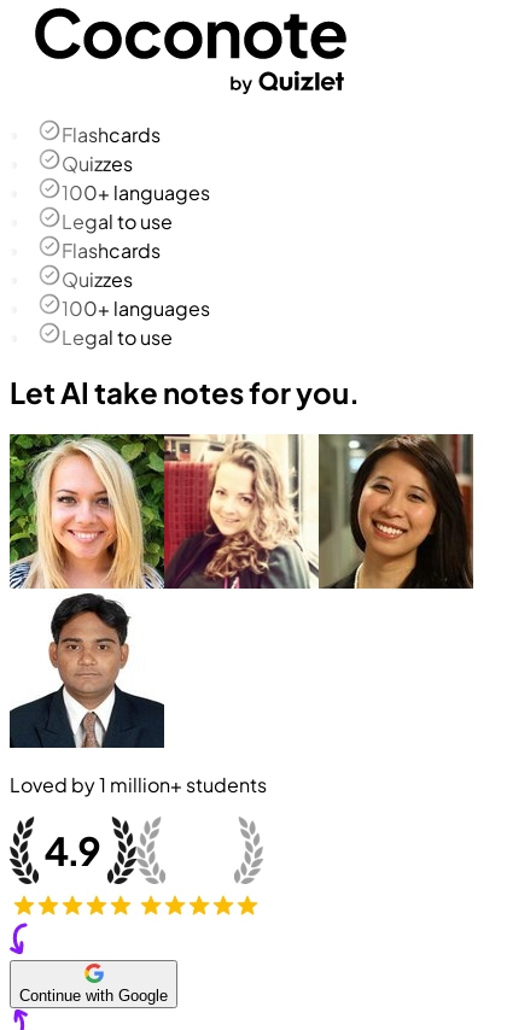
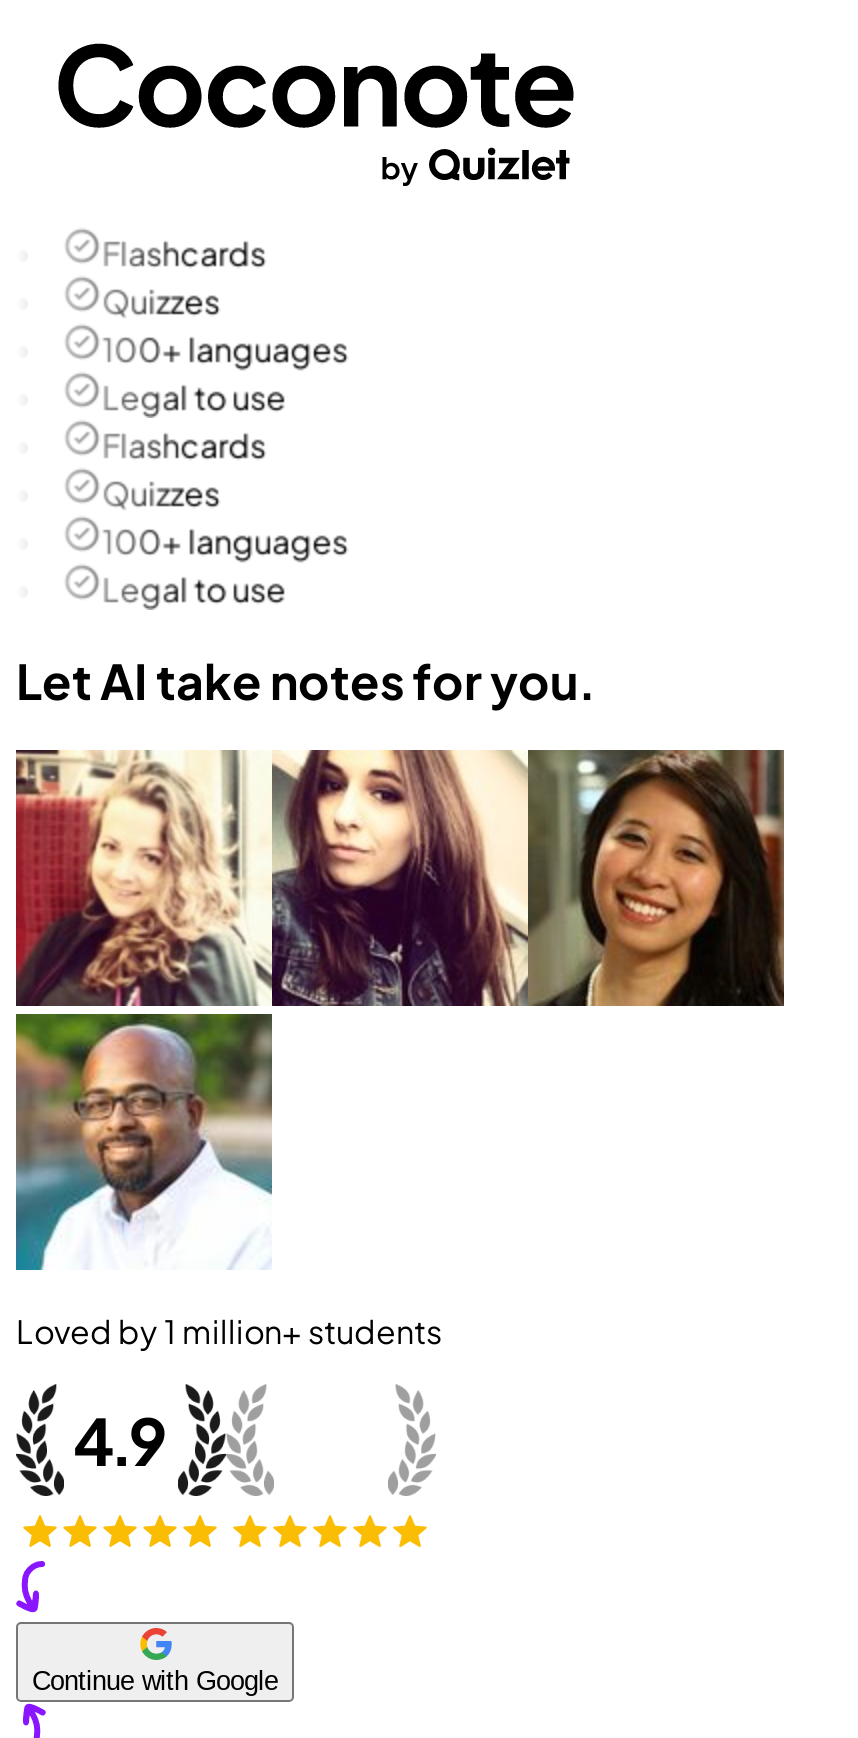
[8,433,320,749] [image] -> [14,748,528,1272] [image]

